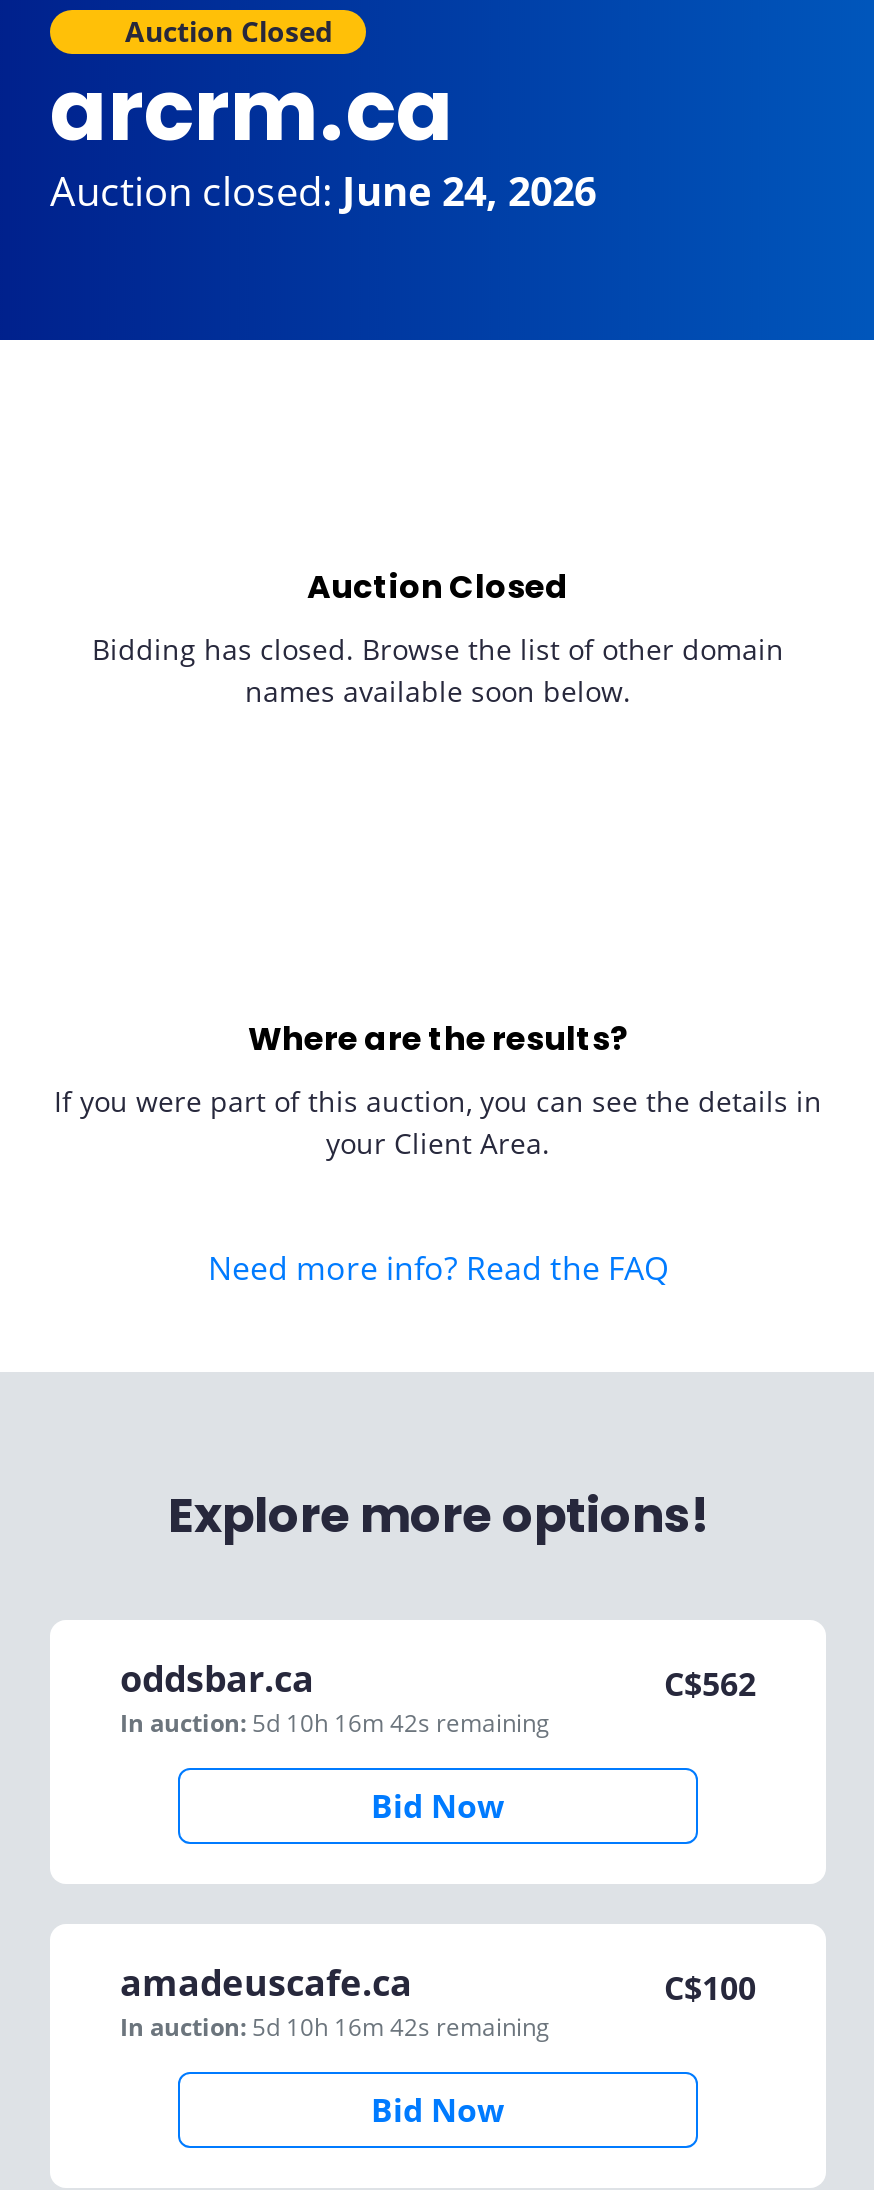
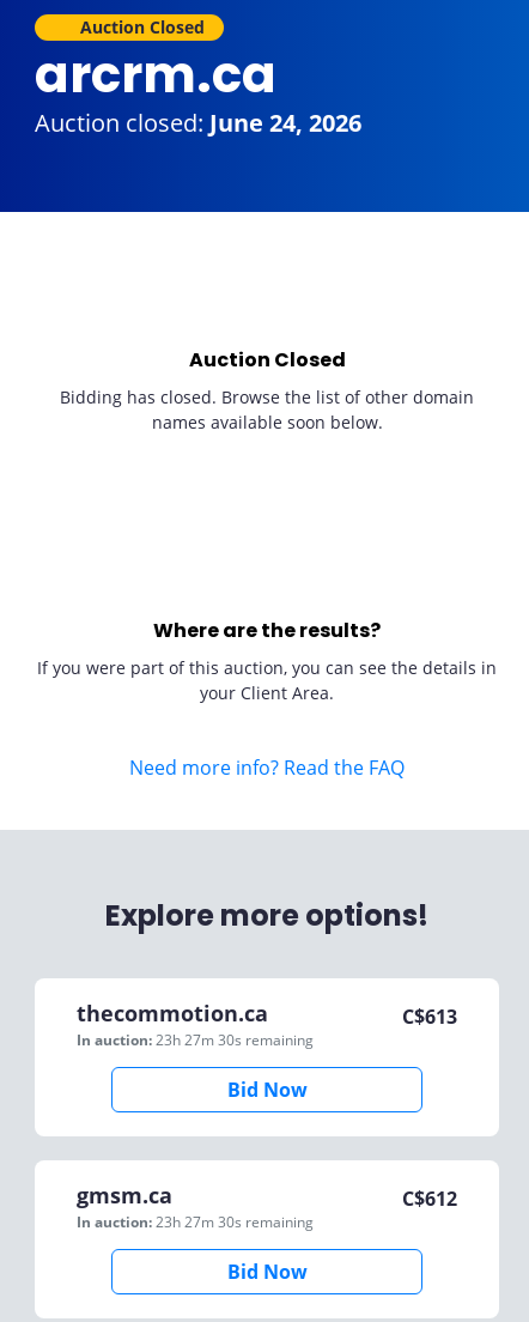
[120,1654,550,1740] oddsbar.ca | In auction: 5d 10h 16m 42s remaining -> [77,999,314,1050] thecommotion.ca | In auction: 23h 27m 30s remaining
[664,1662,756,1706] C$562 -> [402,1003,457,1030] C$613
[120,1958,550,2044] amadeuscafe.ca | In auction: 5d 10h 16m 42s remaining -> [77,1181,314,1232] gmsm.ca | In auction: 23h 27m 30s remaining
[664,1966,756,2010] C$100 -> [402,1185,457,1212] C$612

